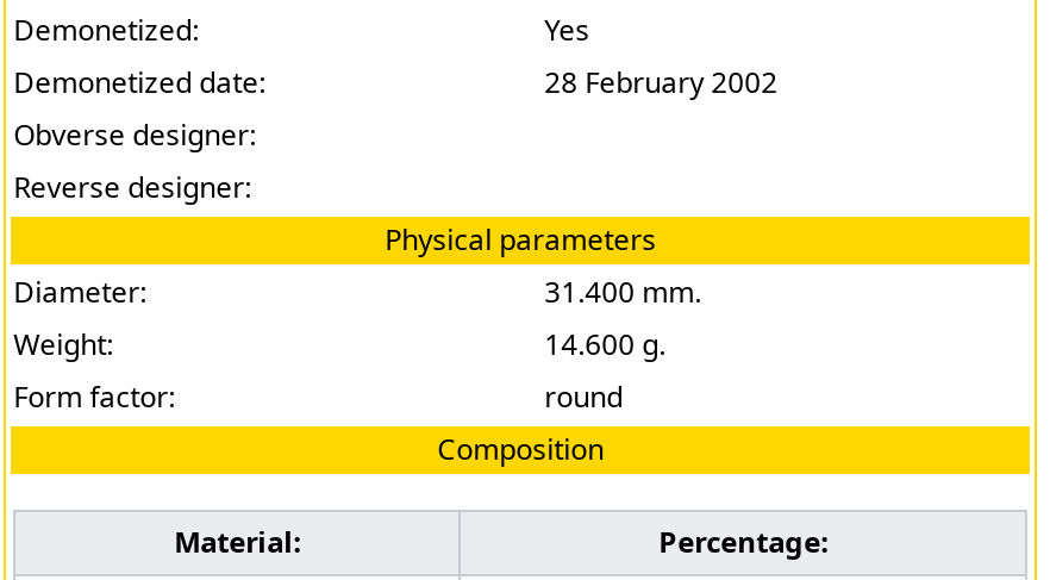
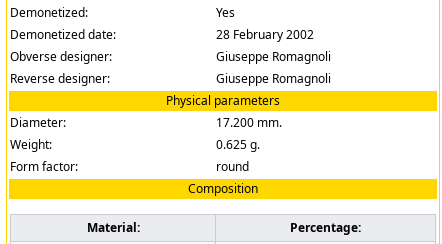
none -> [216,48,331,65] Giuseppe Romagnoli
none -> [216,70,331,87] Giuseppe Romagnoli
[545,272,702,313] 31.400 mm. -> [216,114,282,131] 17.200 mm.
[545,324,666,365] 14.600 g. -> [216,136,260,153] 0.625 g.

